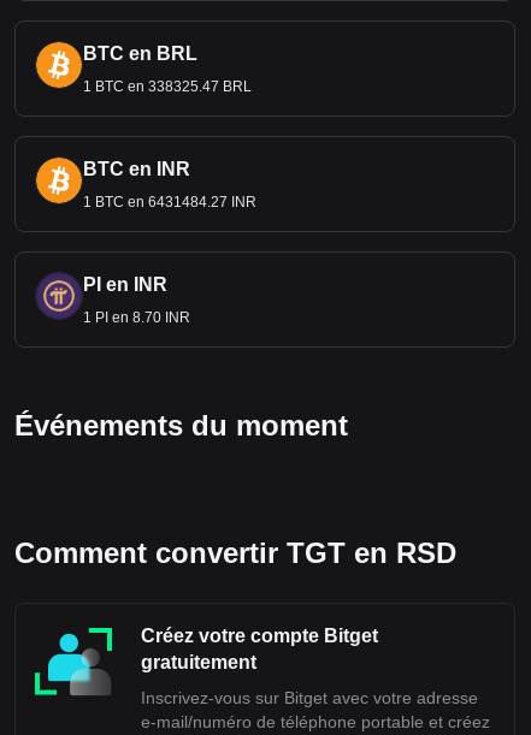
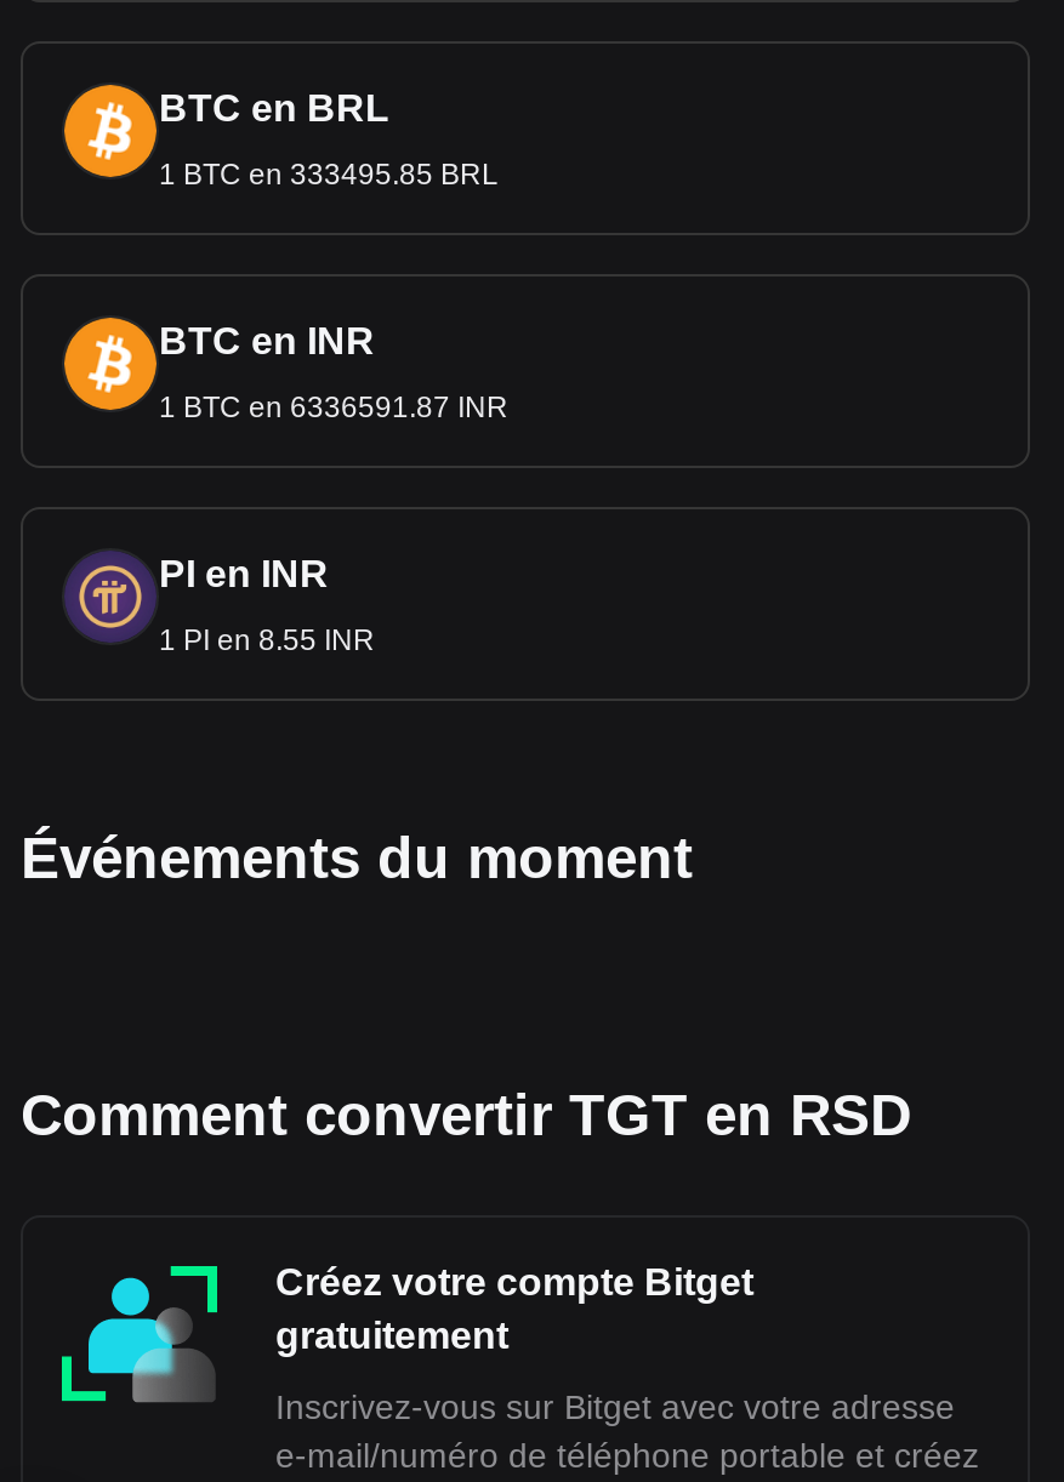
[83,78,252,95] 1 BTC en 338325.47 BRL -> [159,158,499,192] 1 BTC en 333495.85 BRL
[83,194,256,211] 1 BTC en 6431484.27 INR -> [159,391,508,424] 1 BTC en 6336591.87 INR
[83,309,190,326] 1 PI en 8.70 INR -> [159,623,375,657] 1 PI en 8.55 INR

